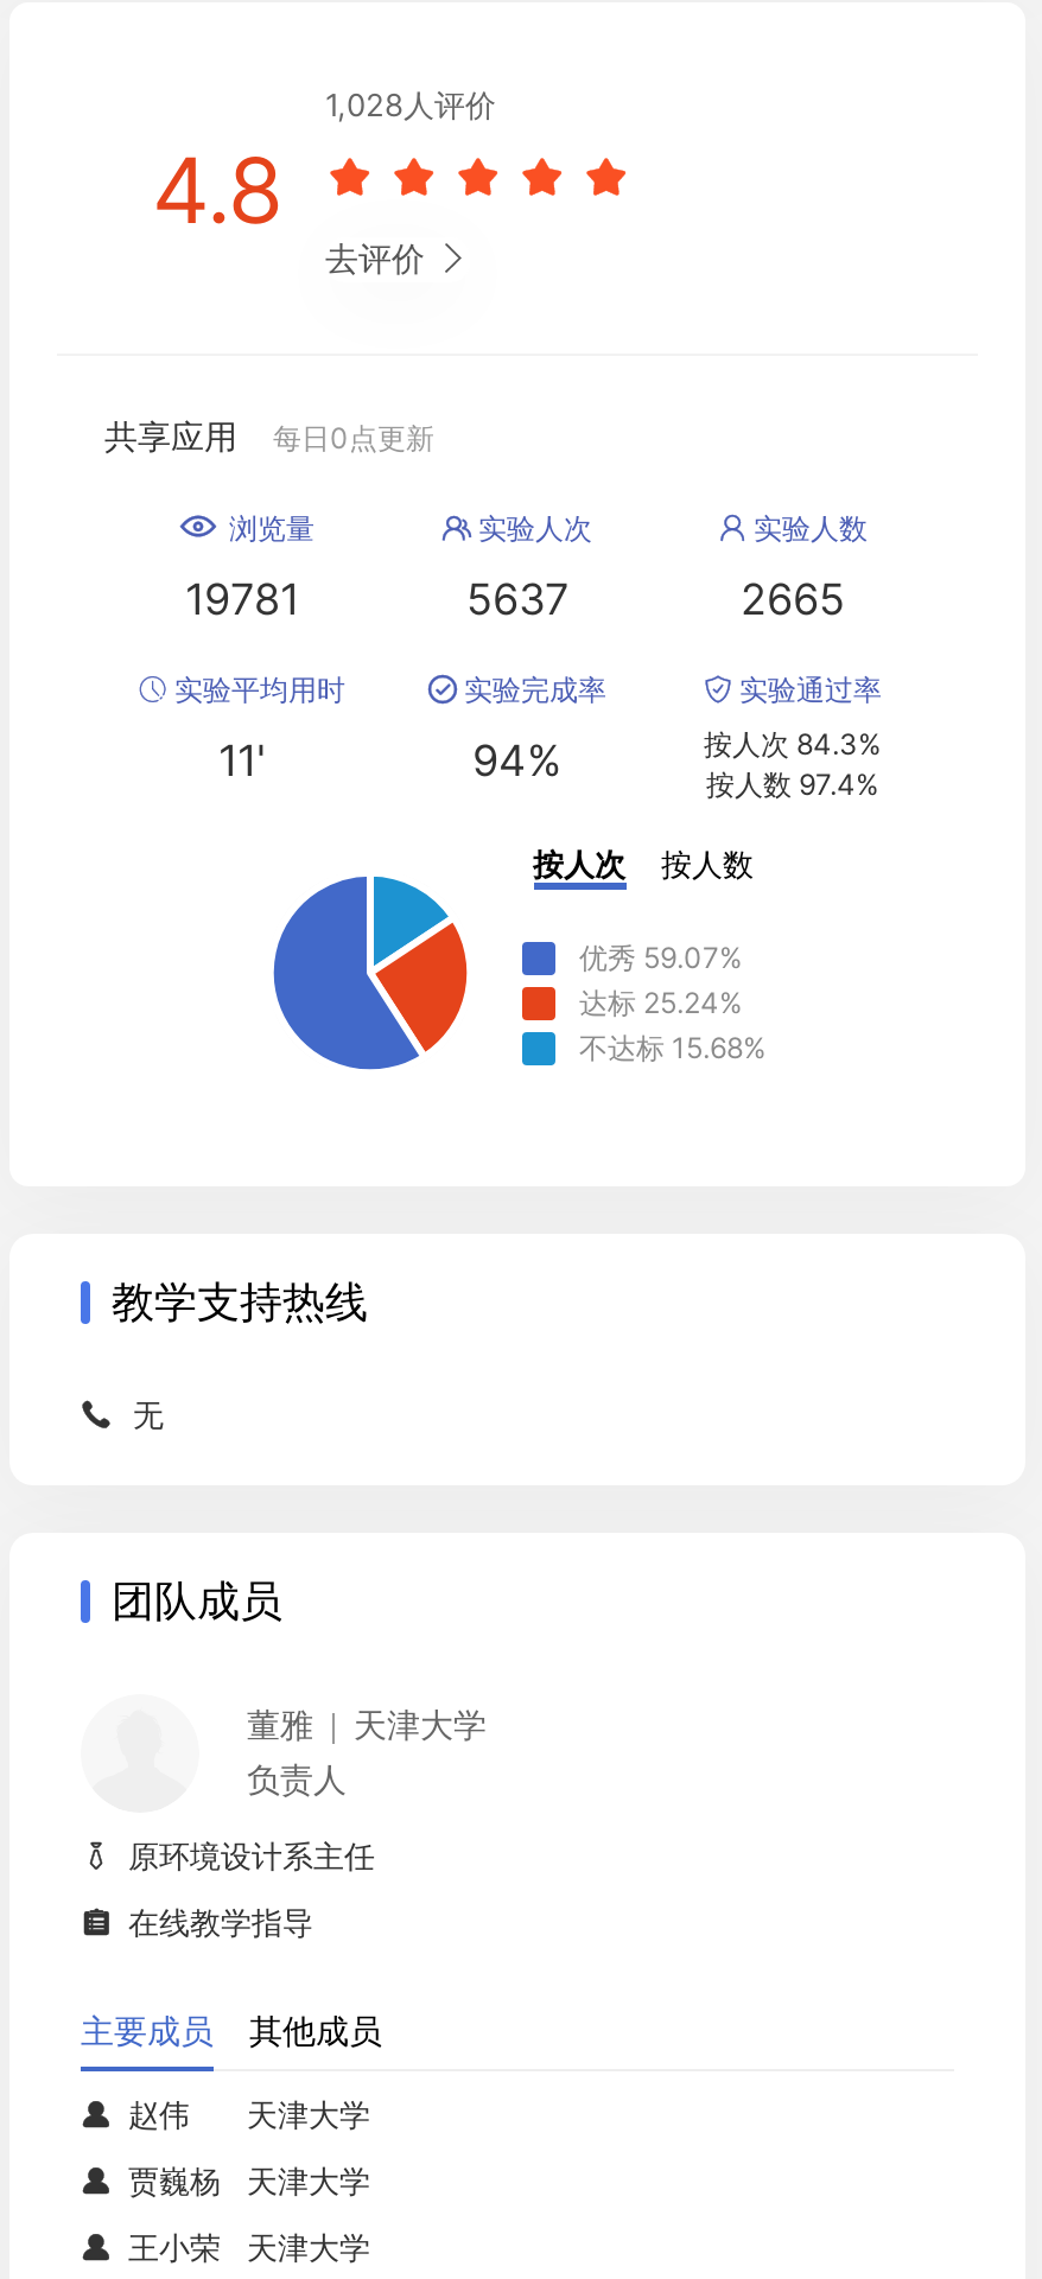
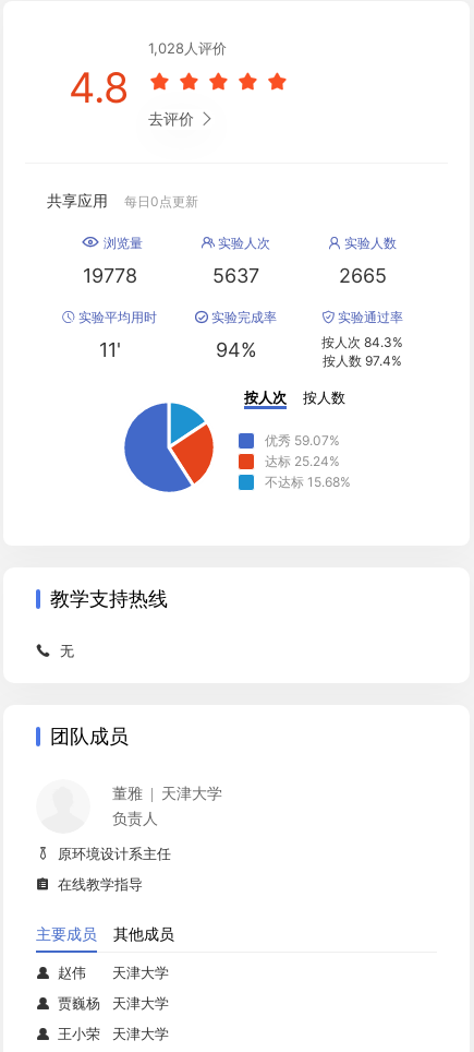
[185,574,299,624] 19781 -> [83,264,137,287] 19778

